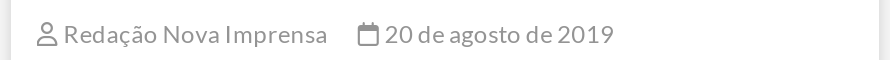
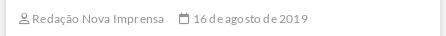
[59,18,615,48] Redação Nova Imprensa 20 de agosto de 2019 -> [30,10,308,25] Redação Nova Imprensa 16 de agosto de 2019

